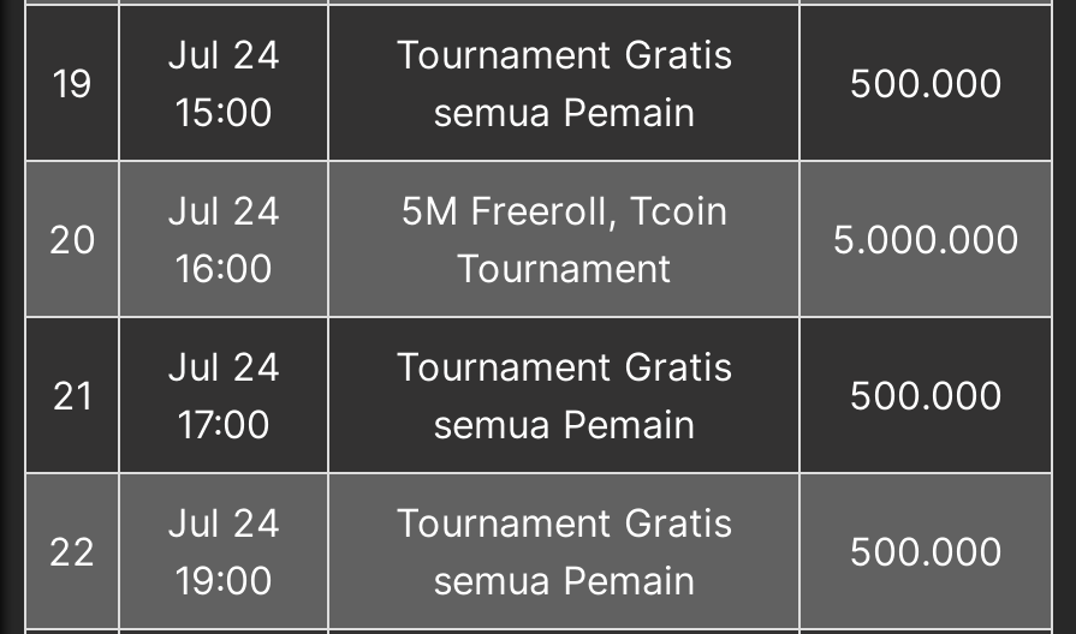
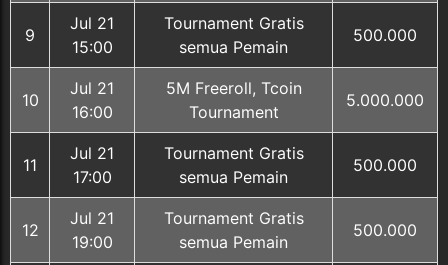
[167,30,280,78] Jul 24 -> [70,13,114,33] Jul 21
[52,59,93,107] 19 -> [25,25,35,45] 9
[167,186,280,234] Jul 24 -> [70,78,114,98] Jul 21
[48,215,96,263] 20 -> [21,90,38,110] 10
[167,342,280,390] Jul 24 -> [70,143,114,163] Jul 21
[52,371,93,419] 21 -> [23,155,37,175] 11
[167,498,280,546] Jul 24 -> [70,208,114,228] Jul 21
[48,527,96,575] 22 -> [21,220,38,240] 12

